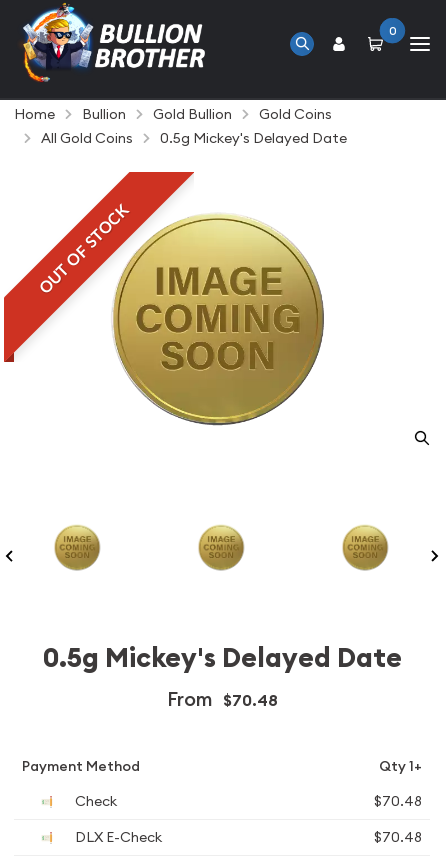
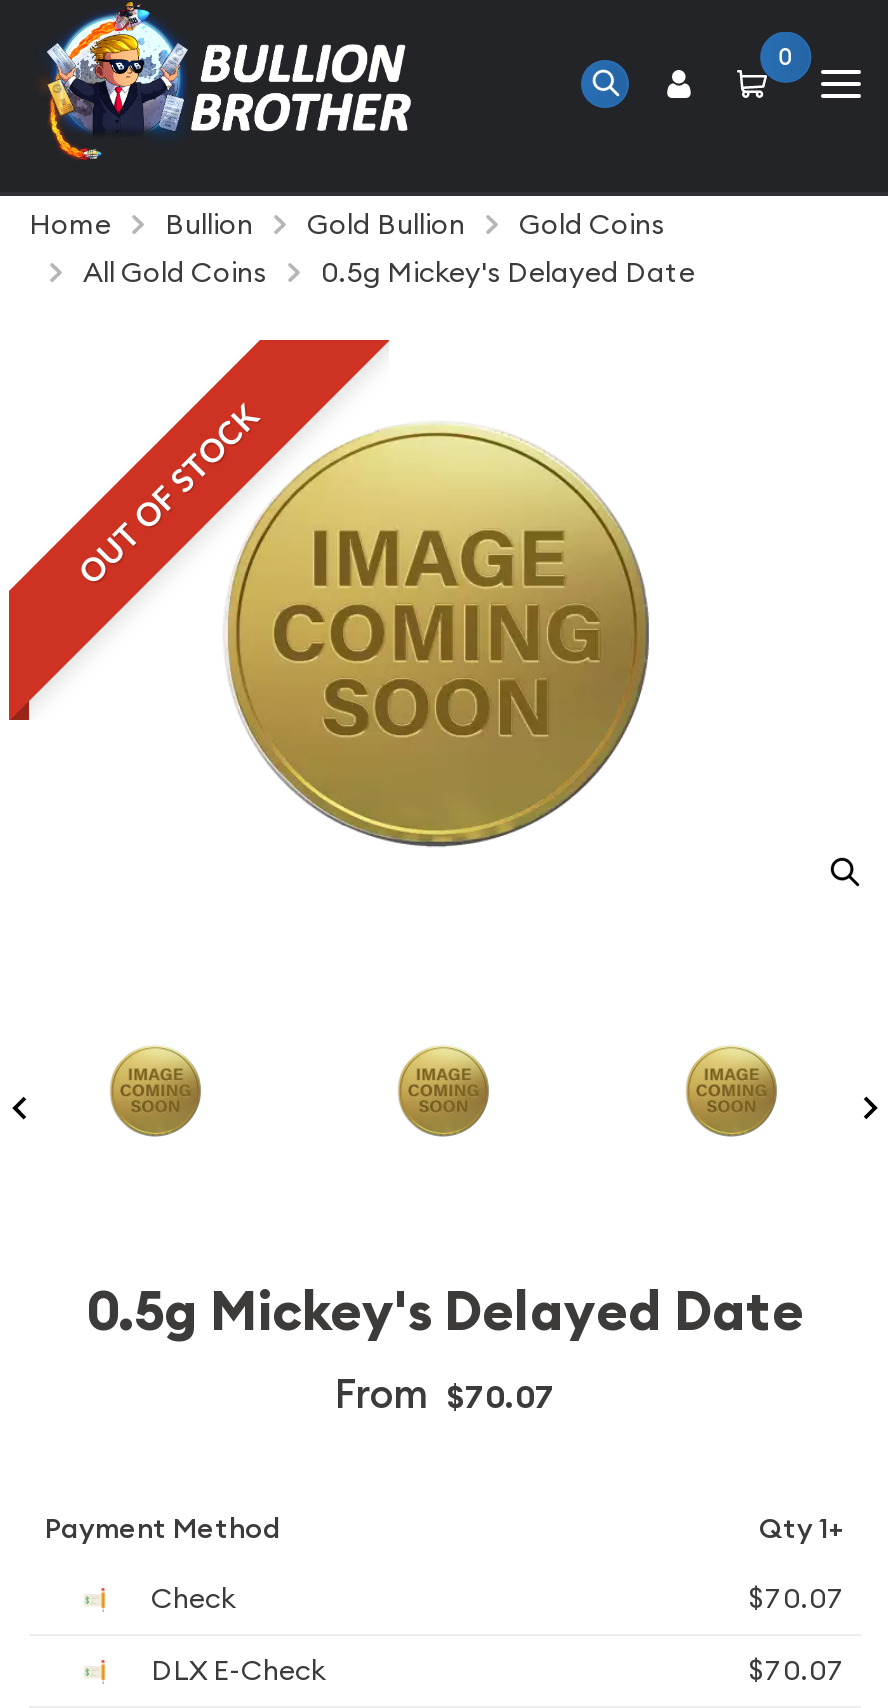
[166,686,277,712] From $70.48 -> [335,1368,555,1420] From $70.07
[374,792,422,810] $70.48 -> [749,1580,845,1616] $70.07
[374,828,422,846] $70.48 -> [749,1652,845,1688] $70.07

